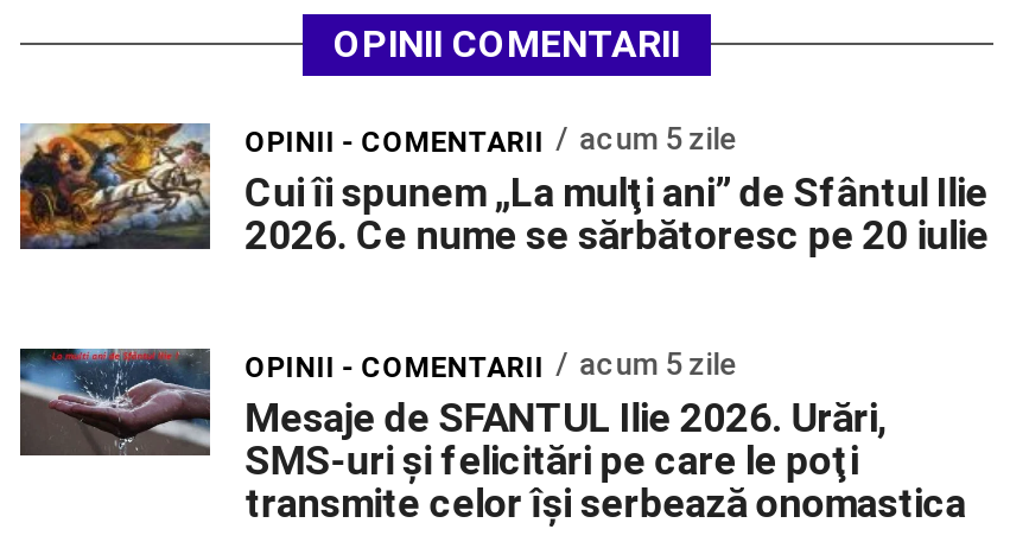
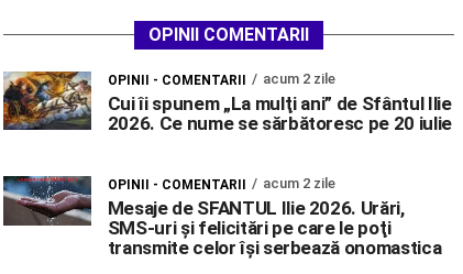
[245,120,736,158] OPINII - COMENTARII acum 5 zile -> [107,70,335,87] OPINII - COMENTARII acum 2 zile
[245,345,736,383] OPINII - COMENTARII acum 5 zile -> [107,174,335,192] OPINII - COMENTARII acum 2 zile

